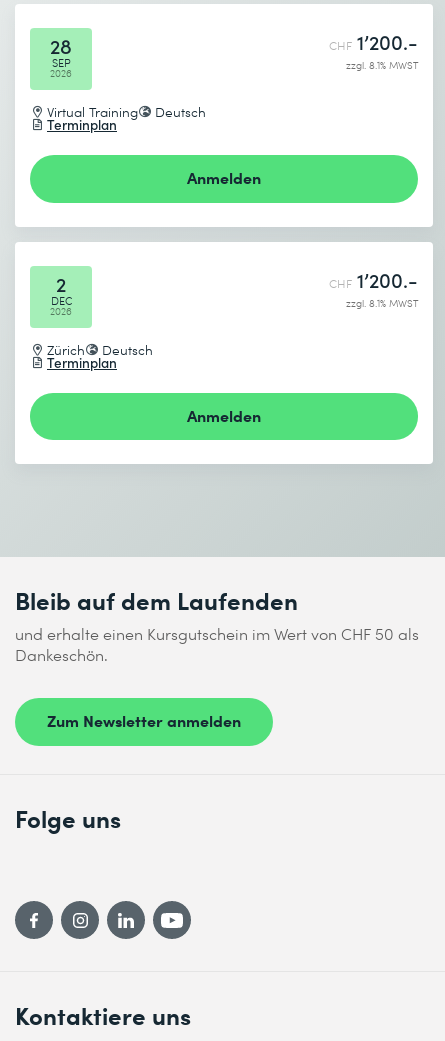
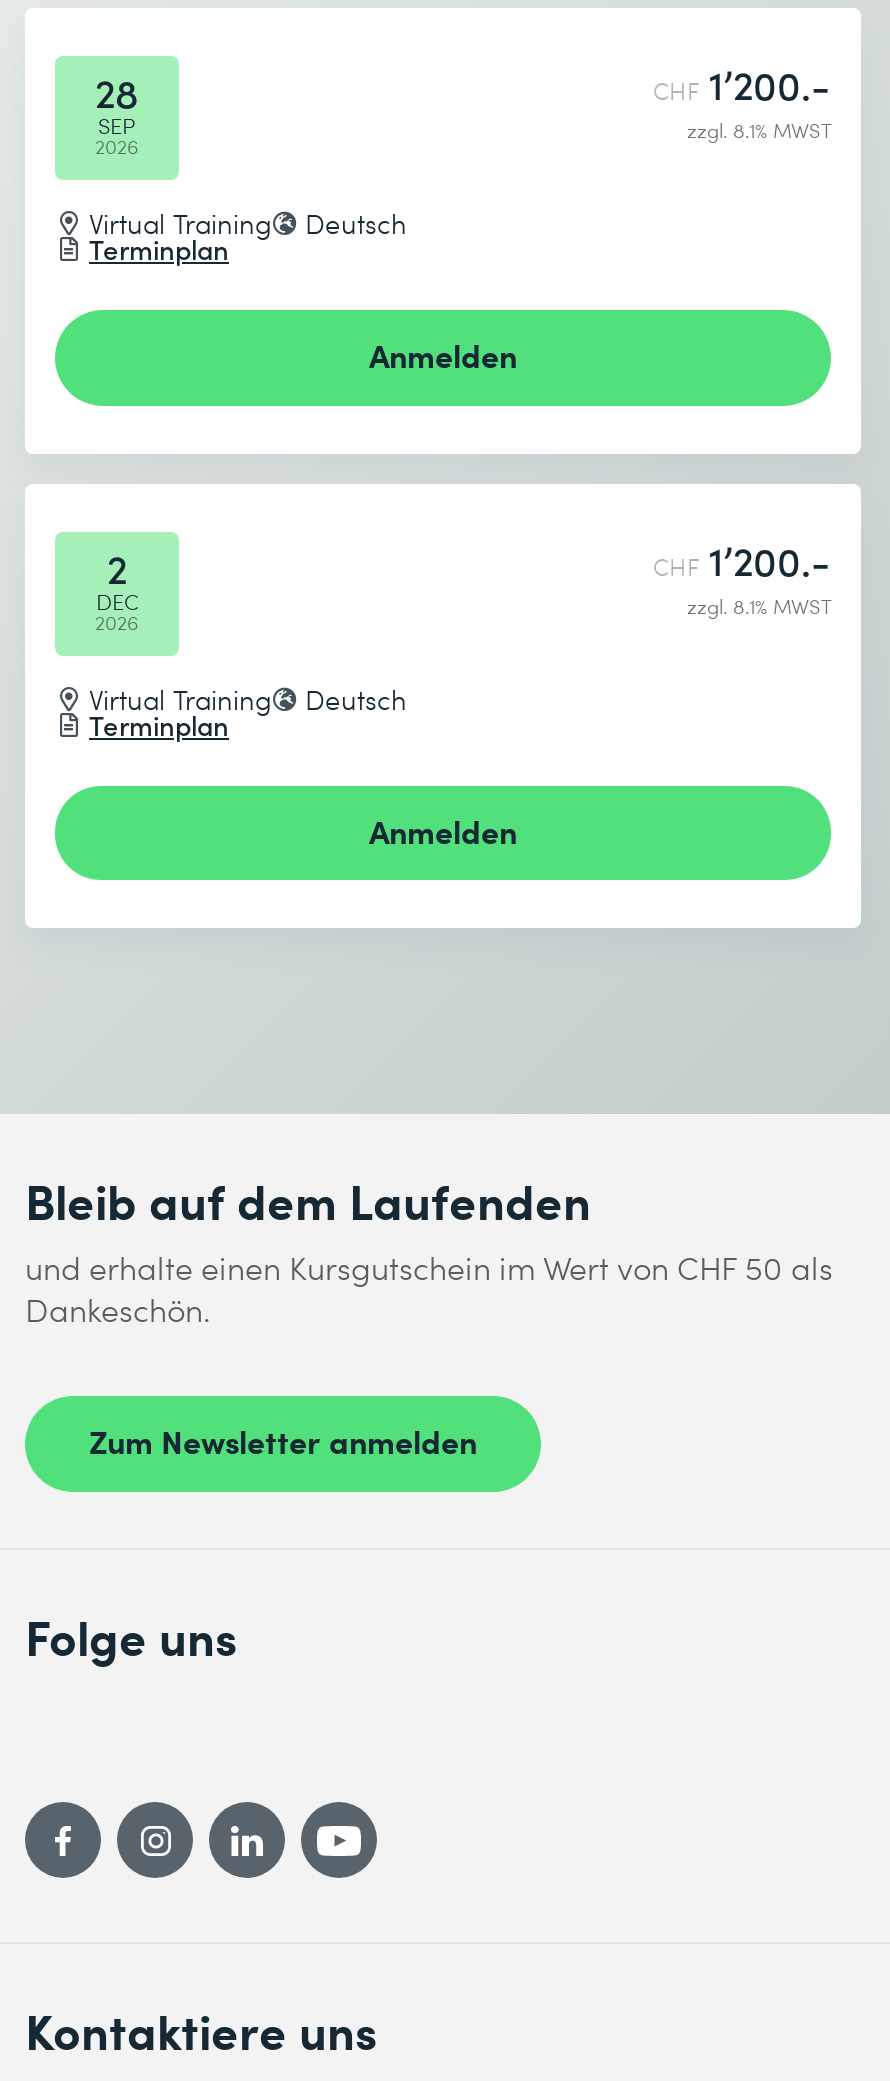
[47,339,85,358] Zürich -> [89,679,271,717] Virtual Training

